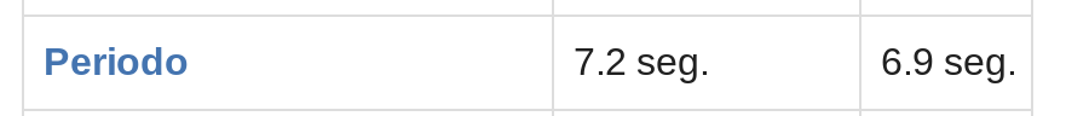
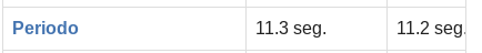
[574,41,709,82] 7.2 seg. -> [255,19,327,38] 11.3 seg.
[881,41,1016,82] 6.9 seg. -> [396,19,468,38] 11.2 seg.

